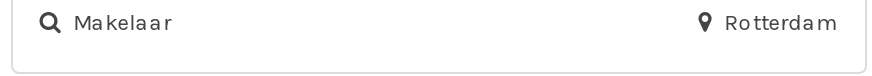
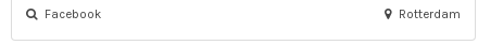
[62,11,172,37] Makelaar -> [38,7,101,21] Facebook

